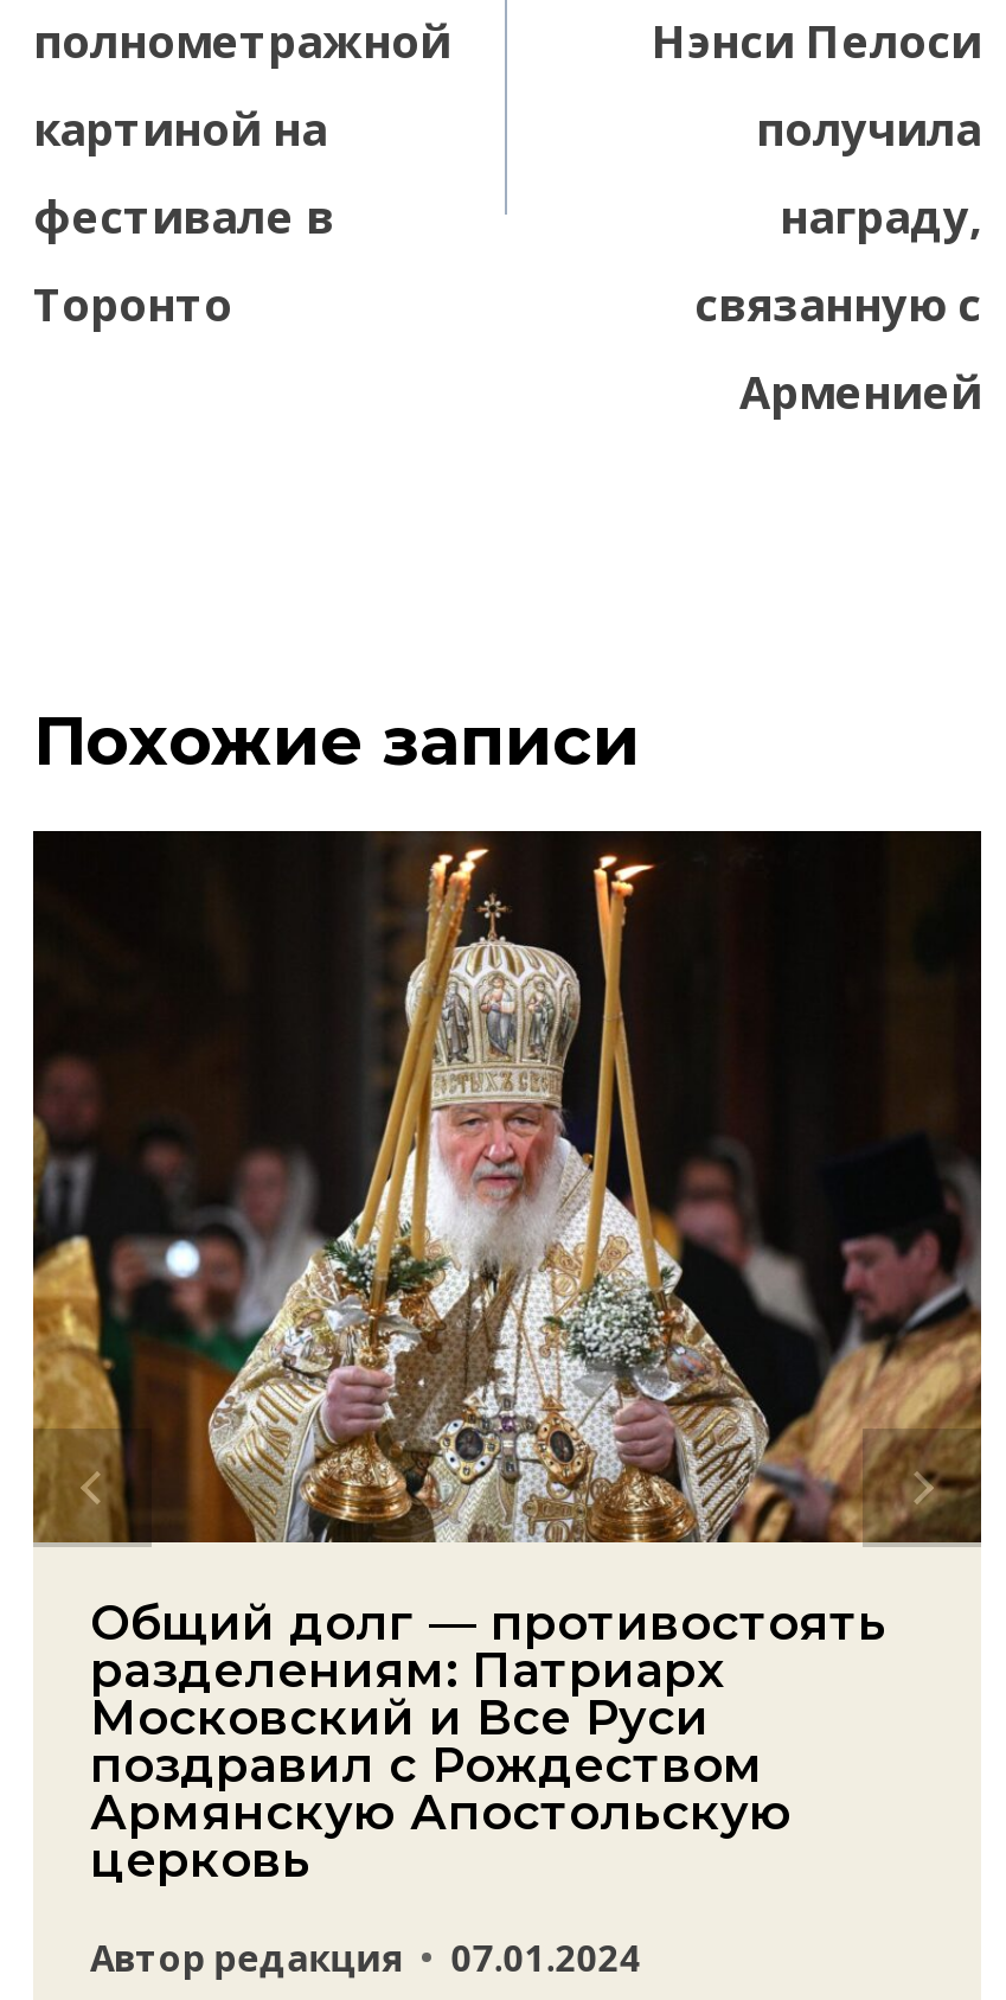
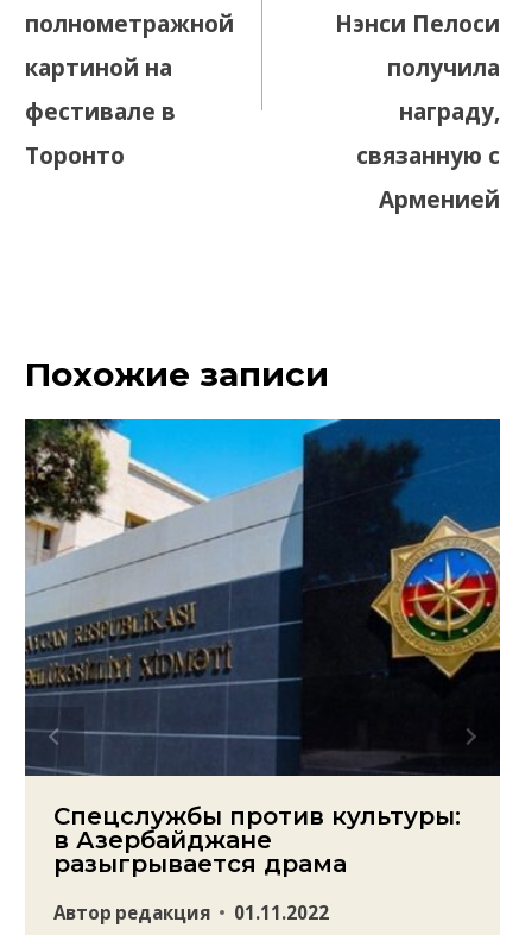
[31,829,983,1890] [image] | Общий долг — противостоять | разделениям: Патриарх | Московский и Все Руси | поздравил с Рождеством | Армянскую Апостольскую | церковь -> [24,418,501,879] [image] | Спецслужбы против культуры: | в Азербайджане | разыгрывается драма
[90,1933,640,1980] Автор редакция 07.01.2024 -> [53,900,329,924] Автор редакция 01.11.2022

